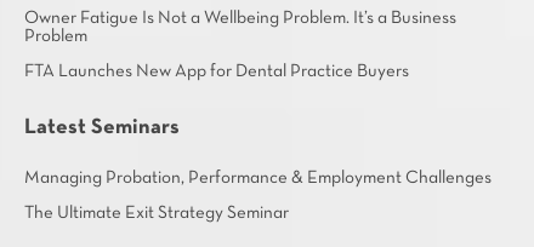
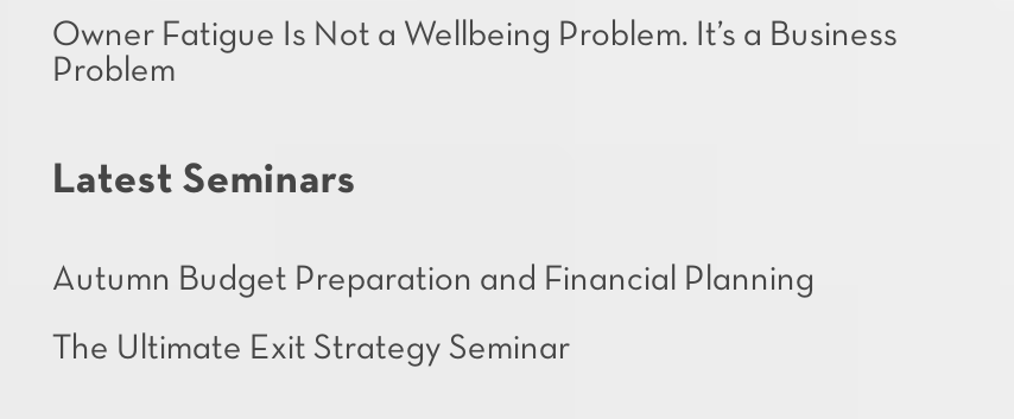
[25,63,409,80] FTA Launches New App for Dental Practice Buyers -> none
[25,170,492,186] Managing Probation, Performance & Employment Challenges -> [52,264,814,297] Autumn Budget Preparation and Financial Planning

